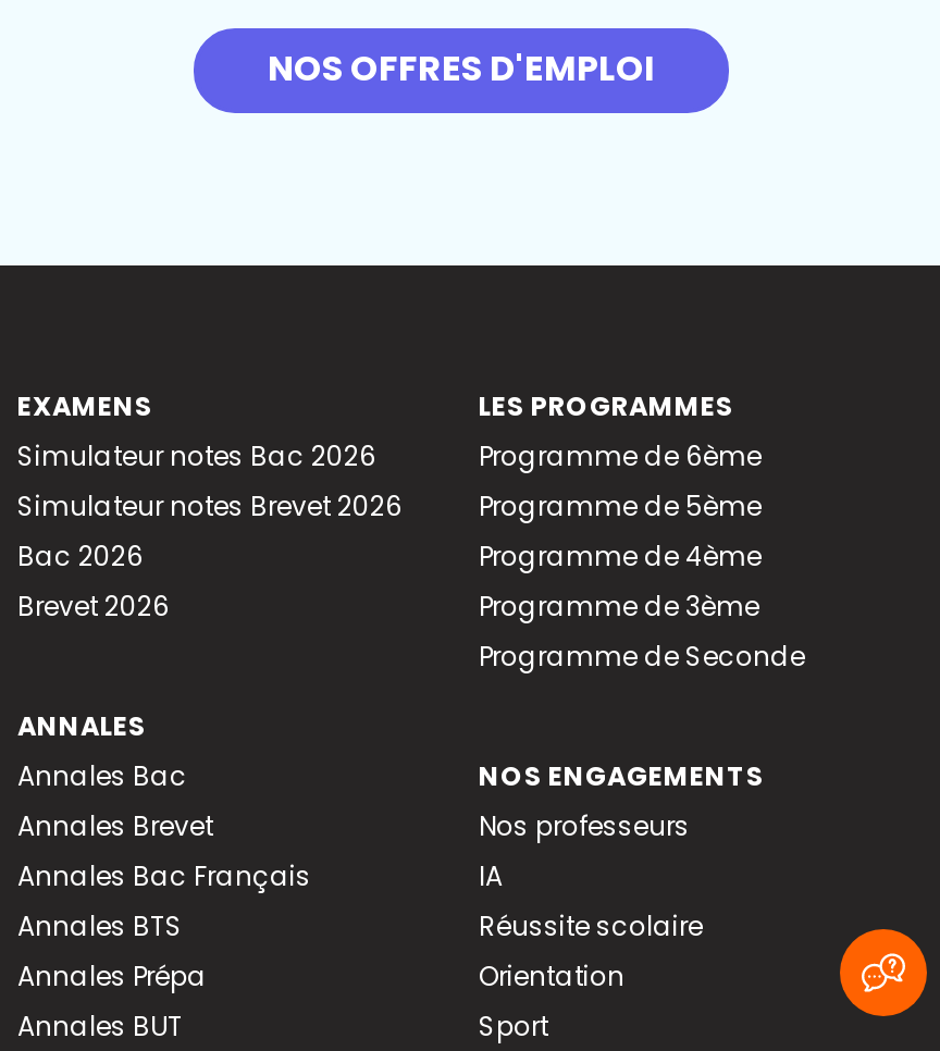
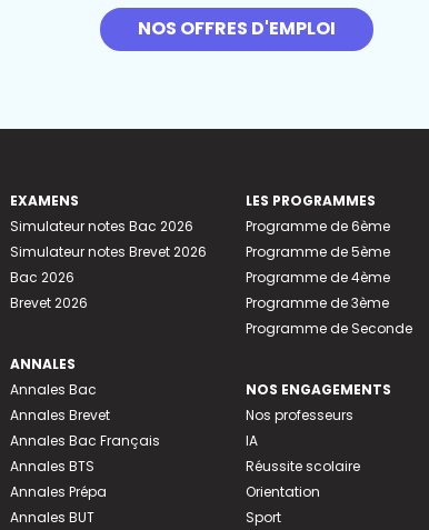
[838,927,929,1018] [image] -> none

